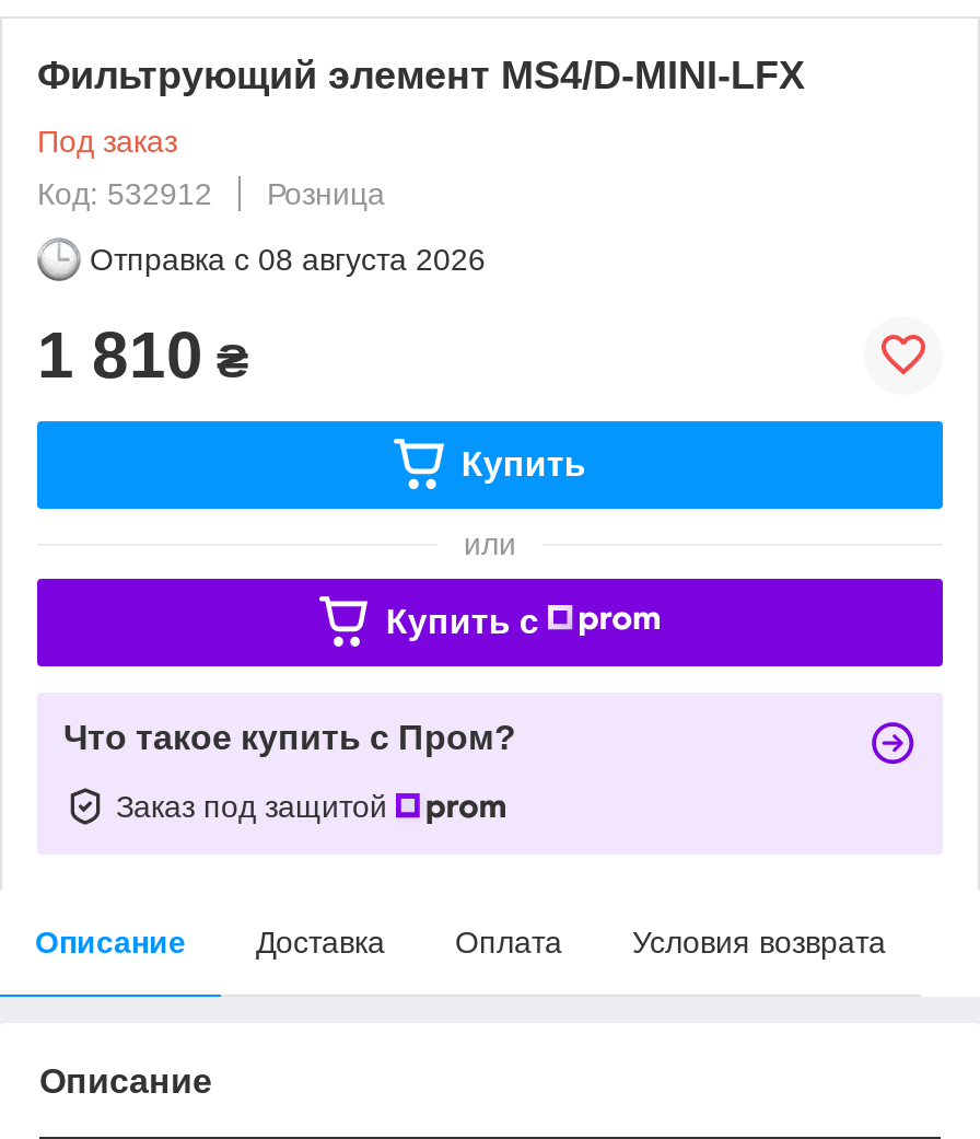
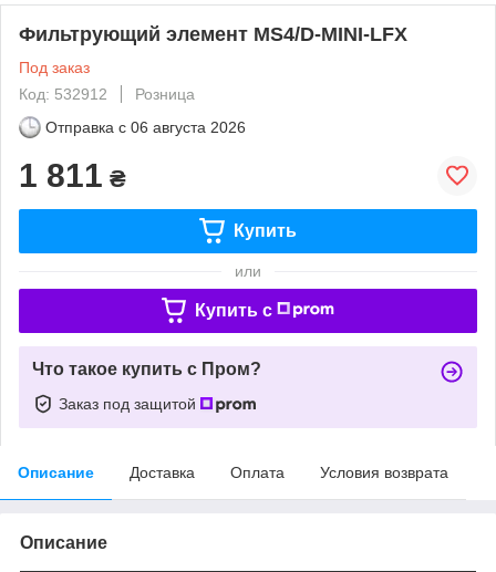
[90,241,486,276] Отправка с 08 августа 2026 -> [45,118,246,136] Отправка с 06 августа 2026
[37,318,249,390] 1 810 ₴ -> [19,157,126,193] 1 811 ₴

